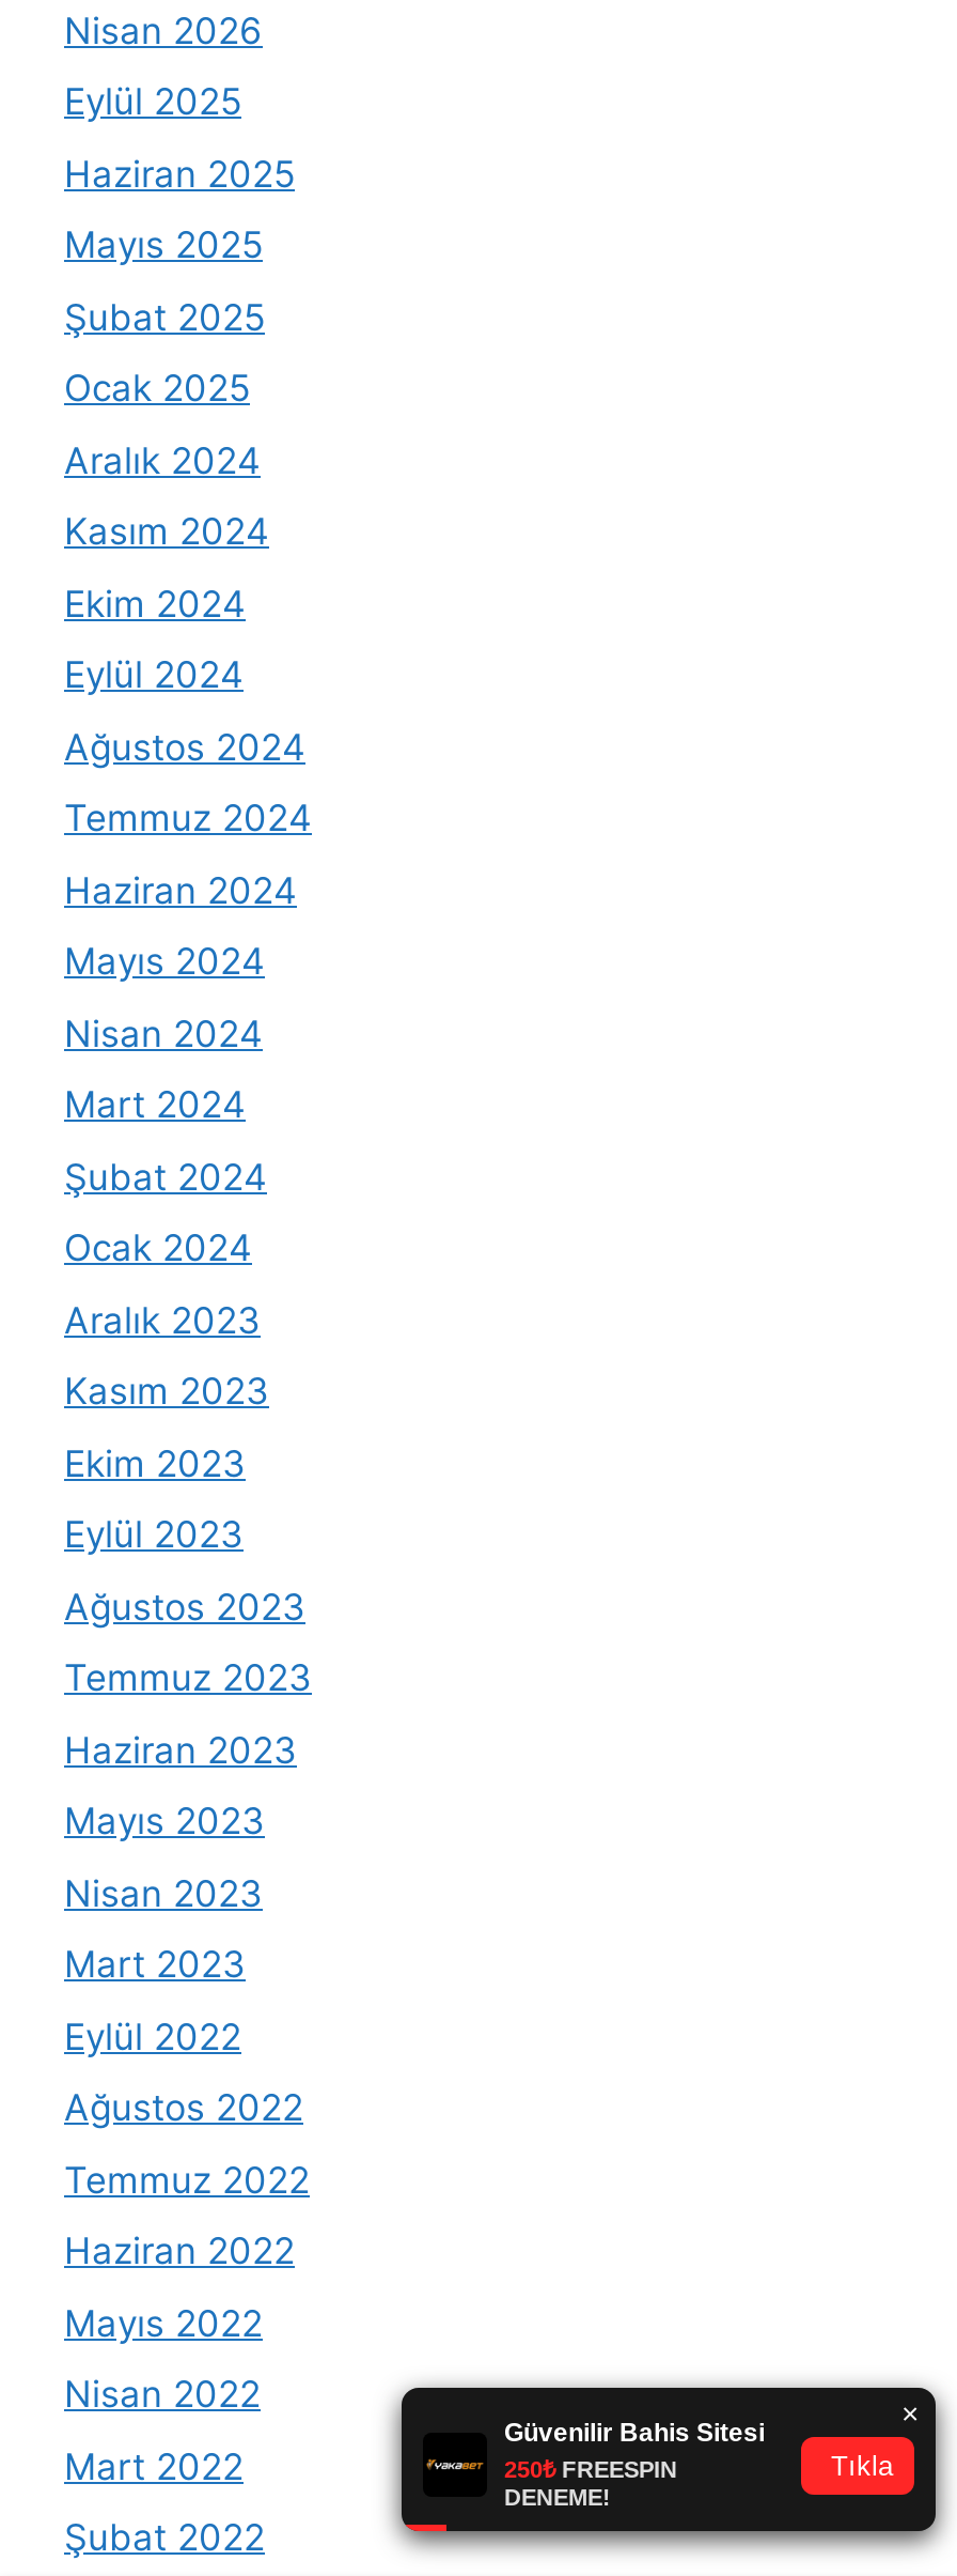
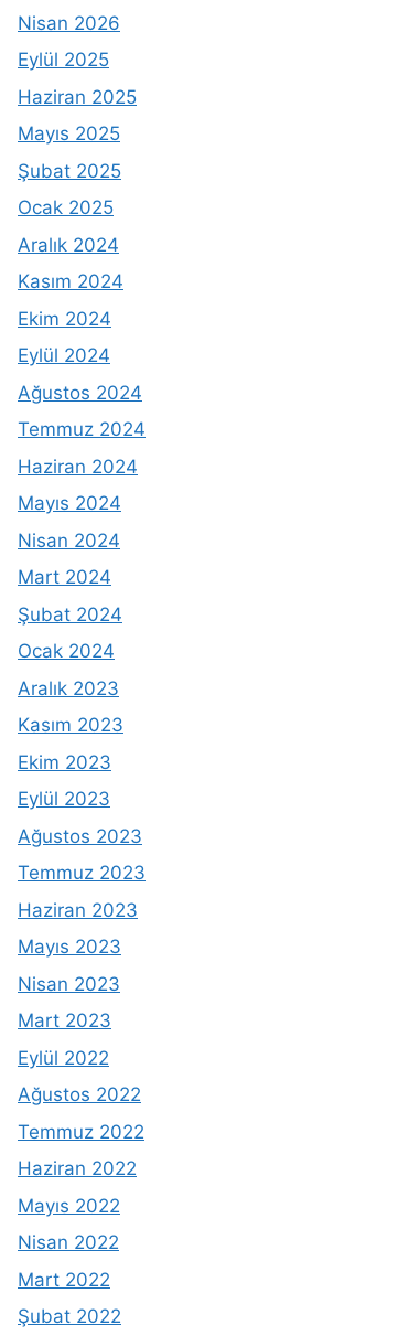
[389,2384,948,2552] [image] -> none

